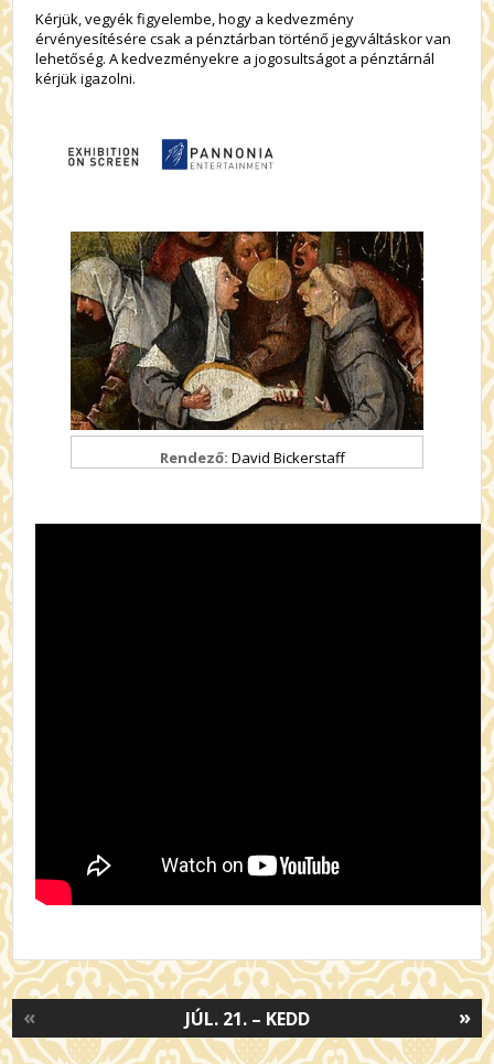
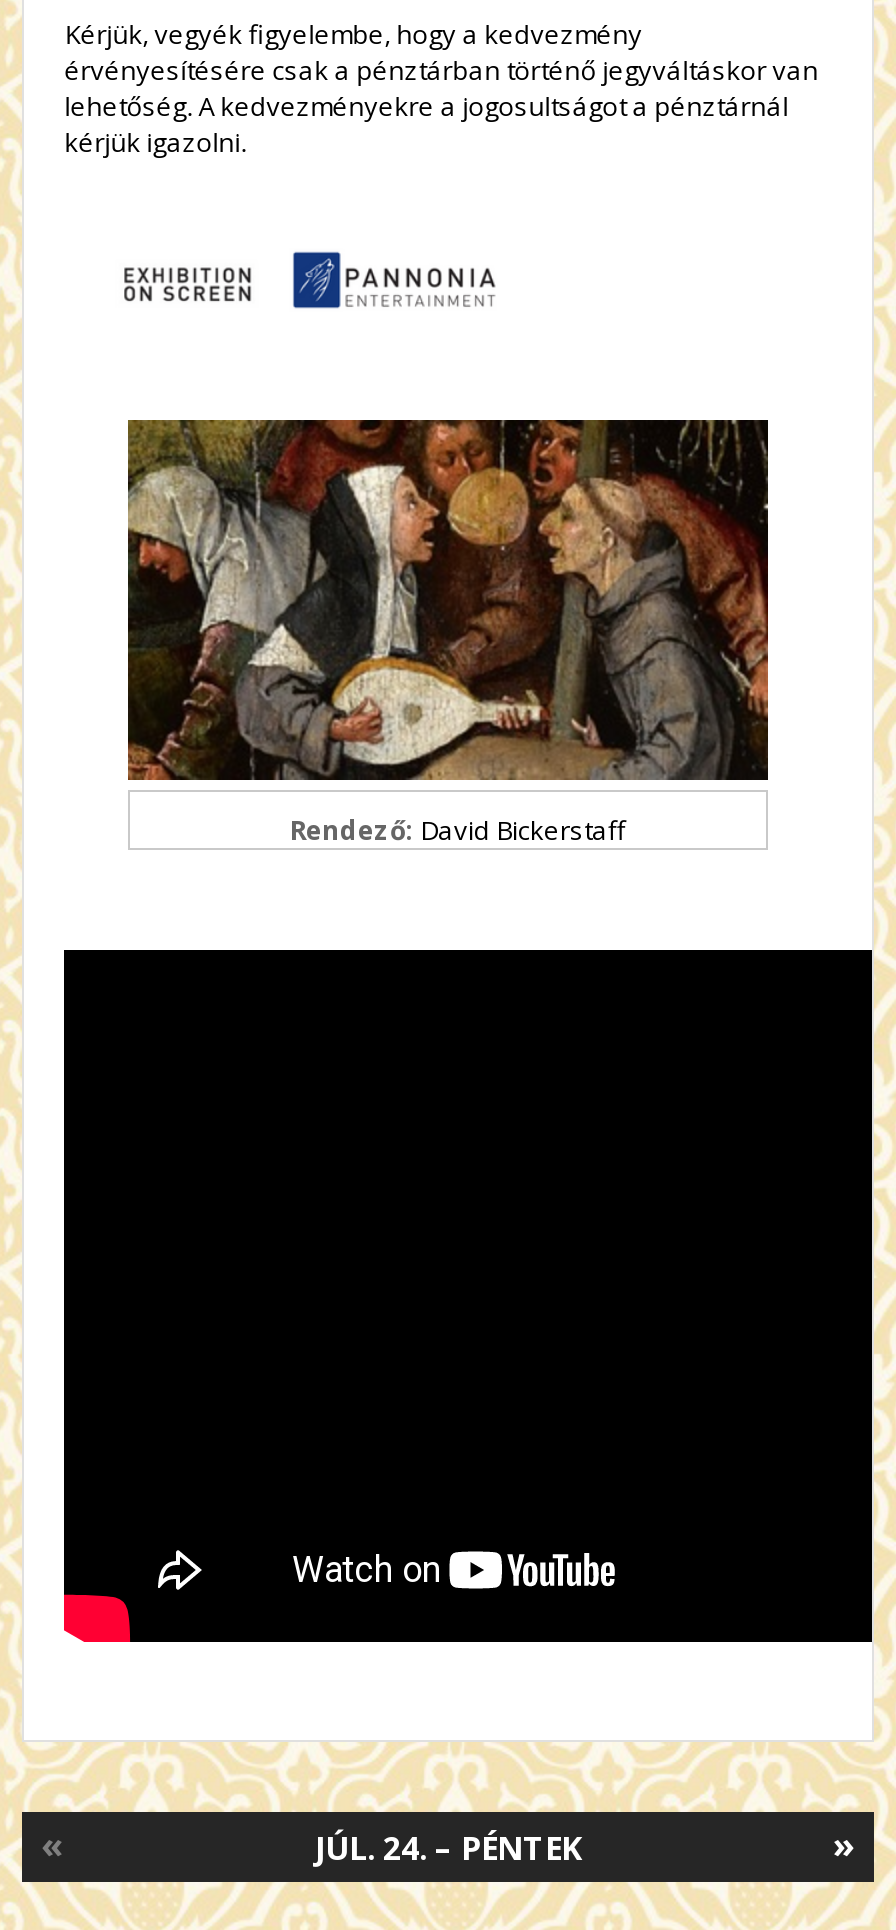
[185,1007,309,1031] JÚL. 21. – KEDD -> [315,1826,581,1870] JÚL. 24. – PÉNTEK

